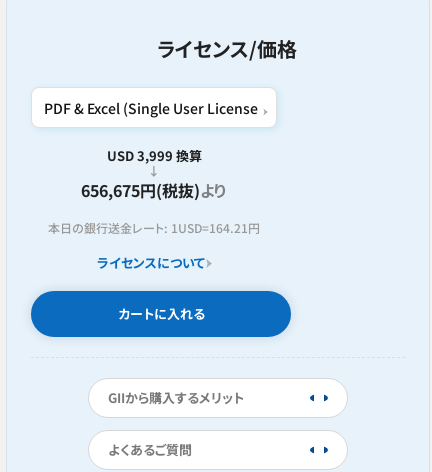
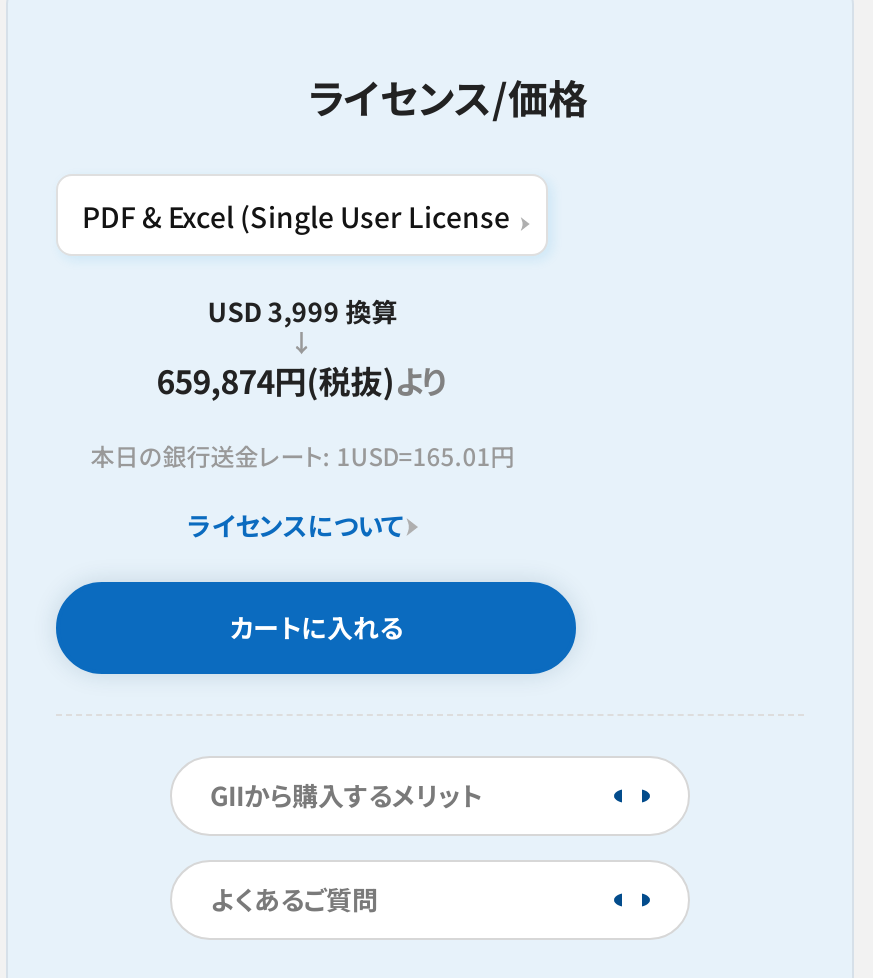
[81,178,227,202] 656,675円(税抜)より -> [156,356,448,404] 659,874円(税抜)より
[48,219,260,236] 本日の銀行送金レート: 1USD=164.21円 -> [90,438,514,472] 本日の銀行送金レート: 1USD=165.01円

